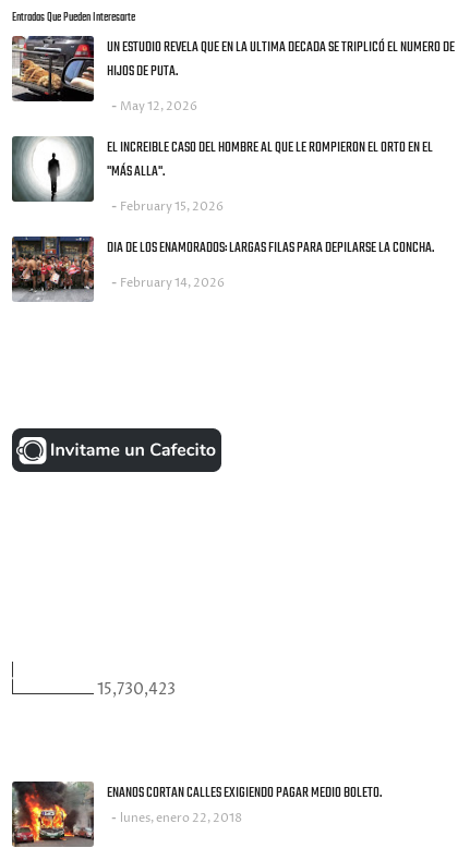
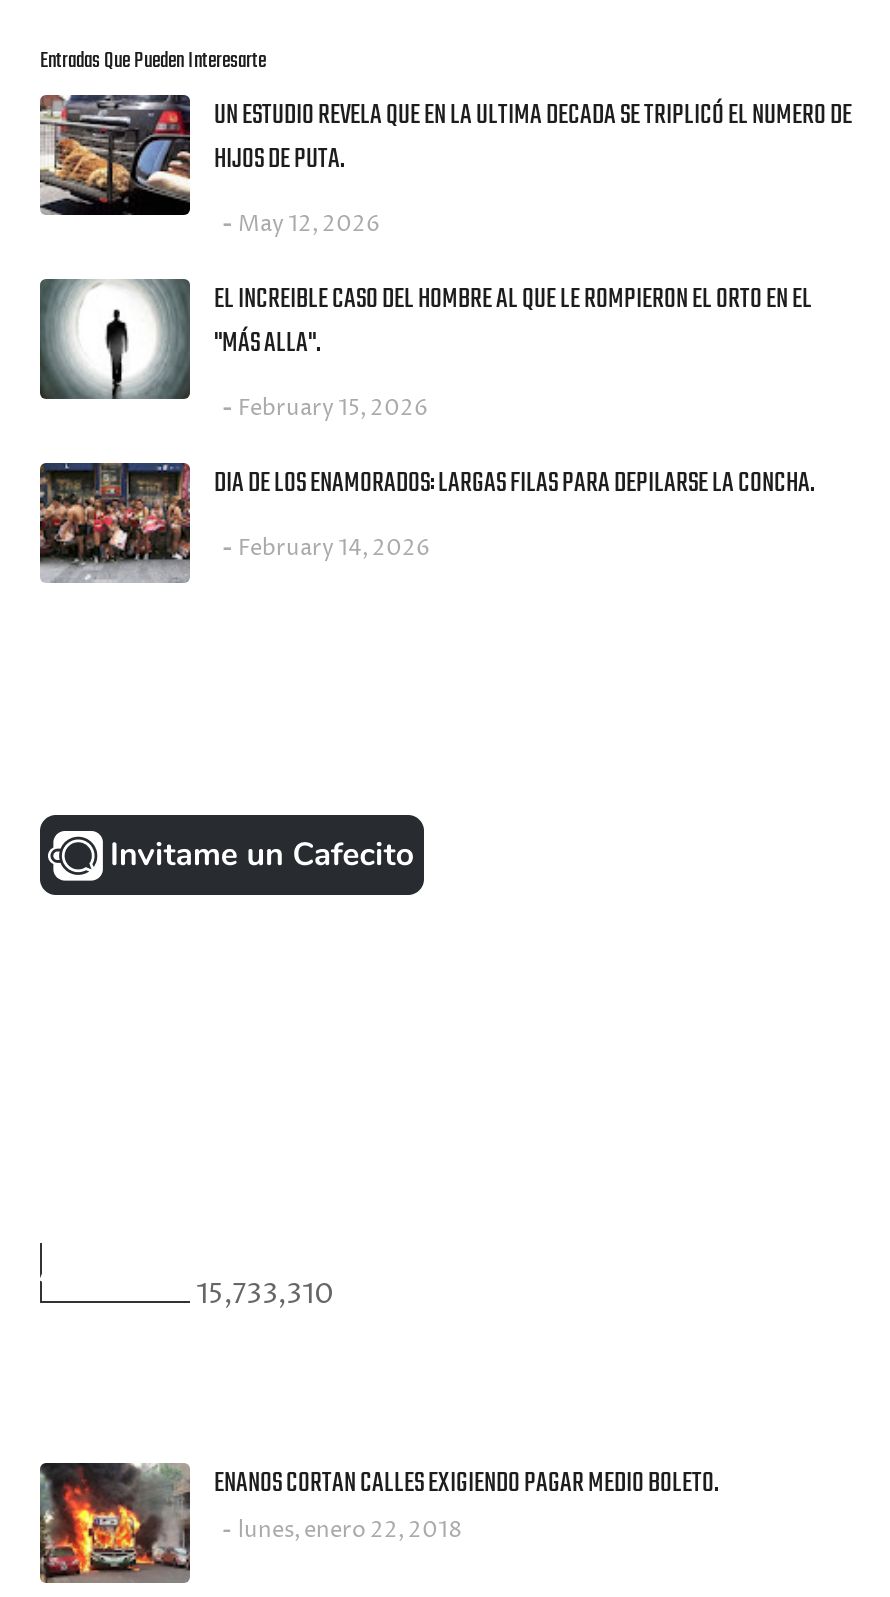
[97,679,176,700] 15,730,423 -> [196,1276,334,1314] 15,733,310

